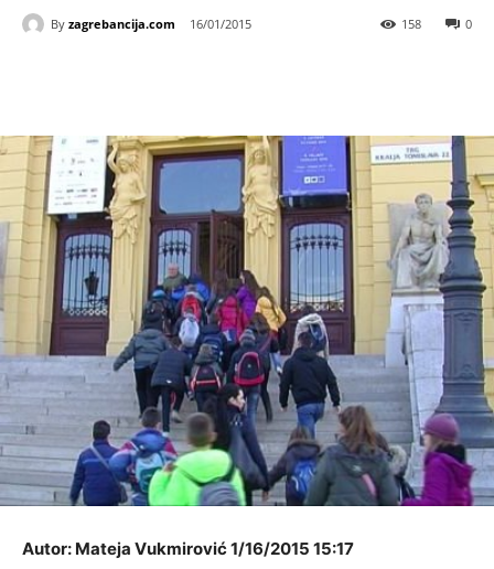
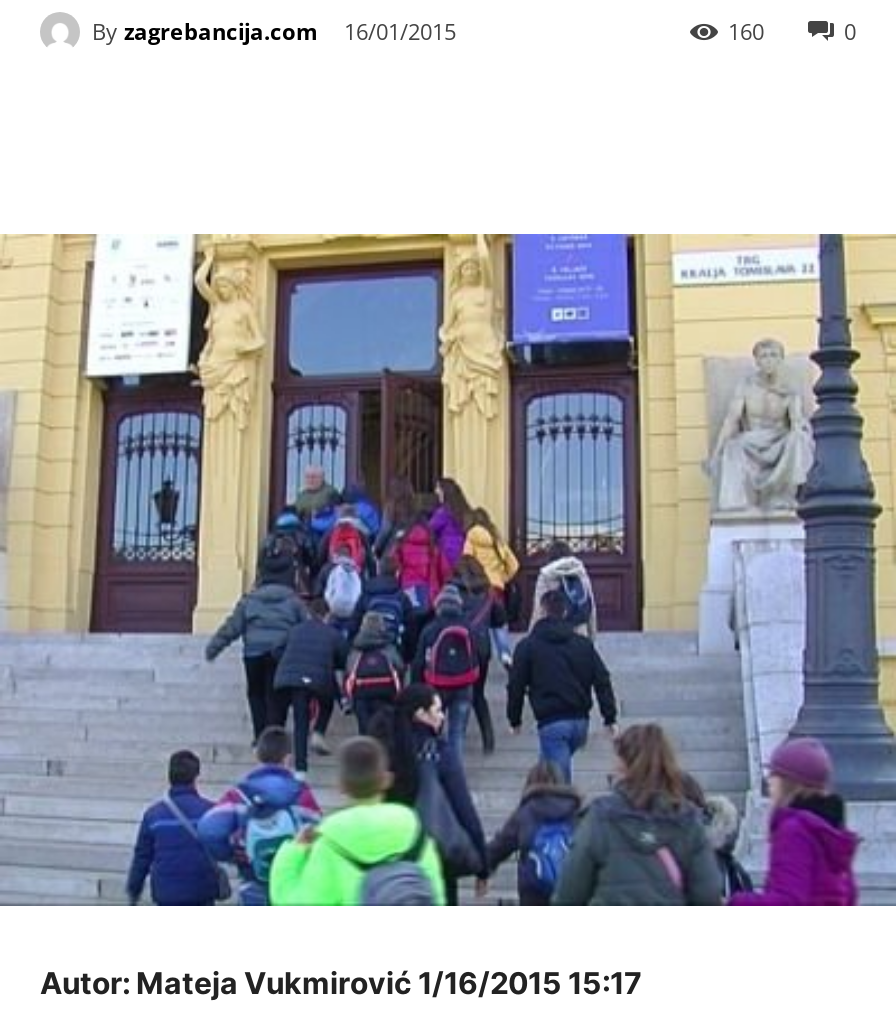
[401,16,421,32] 158 -> [728,16,764,46] 160

